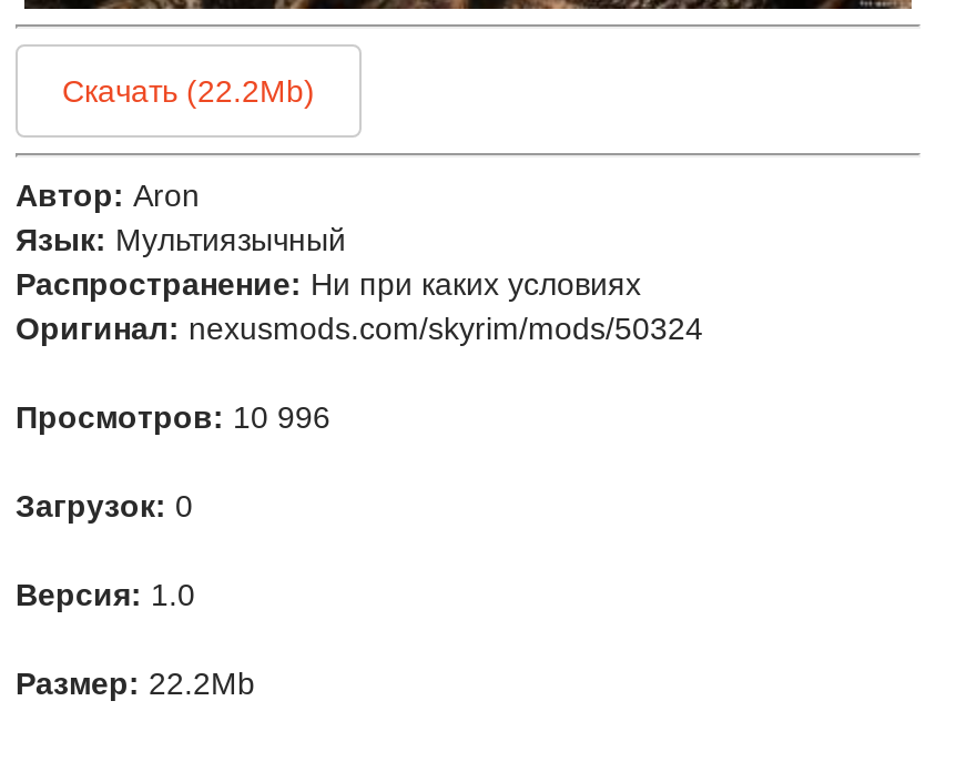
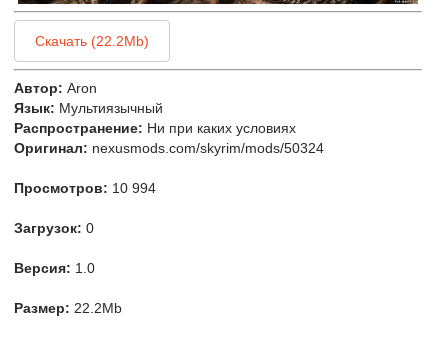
[16,399,330,434] Просмотров: 10 996 -> [14,180,156,196] Просмотров: 10 994

